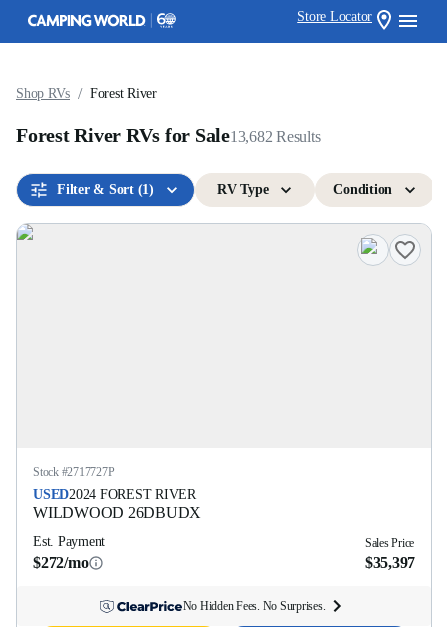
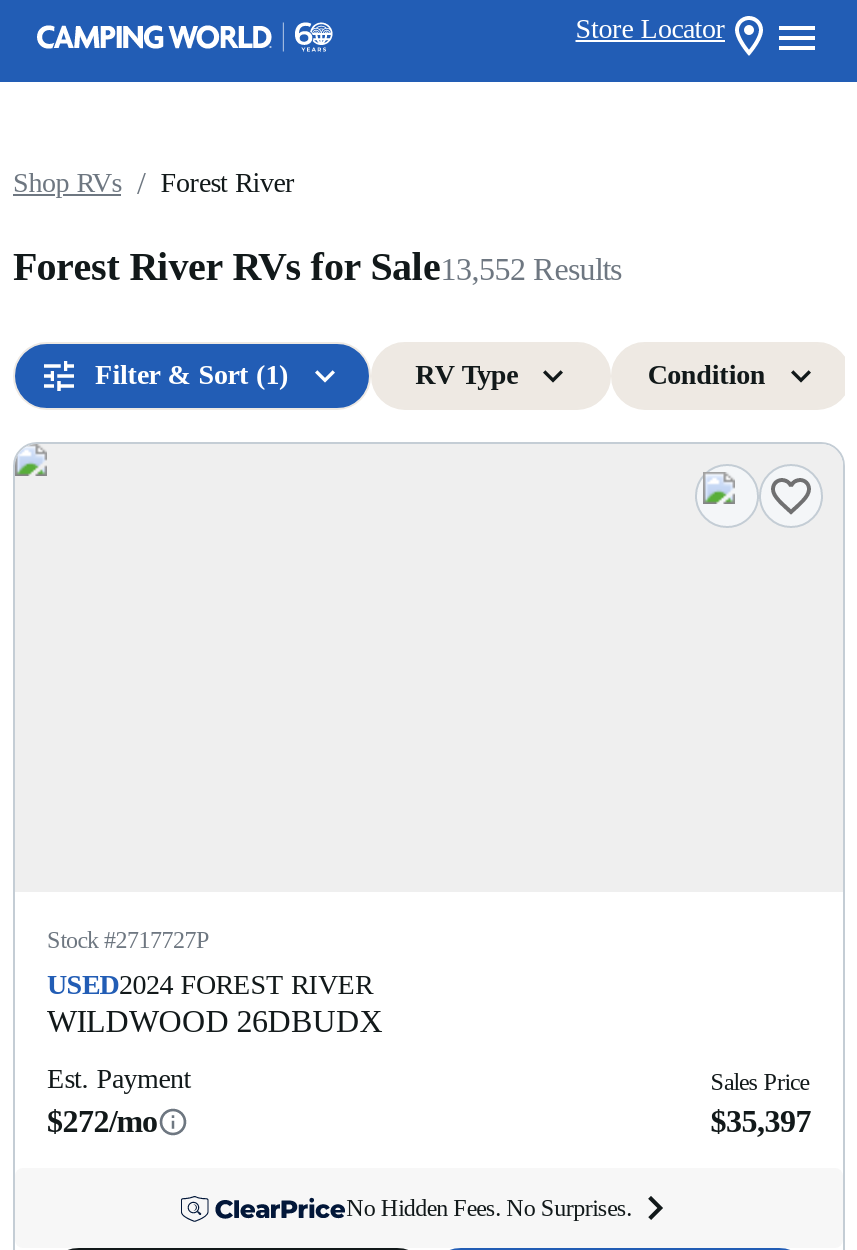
[16,124,320,146] Forest River RVs for Sale 13,682 Results -> [13,244,621,288] Forest River RVs for Sale 13,552 Results

